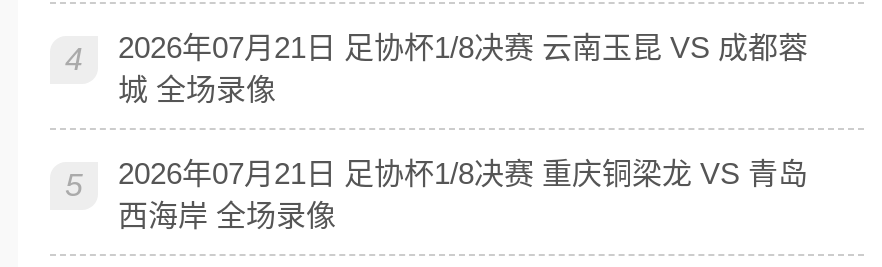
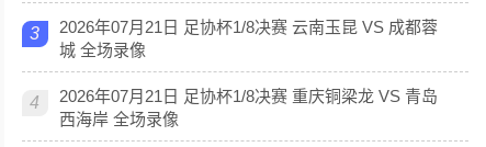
[65,30,808,76] 4 2026年07月21日 足协杯1/8决赛 云南玉昆 VS 成都蓉 -> [30,18,438,43] 3 2026年07月21日 足协杯1/8决赛 云南玉昆 VS 成都蓉
[65,156,808,202] 5 2026年07月21日 足协杯1/8决赛 重庆铜梁龙 VS 青岛 -> [30,87,438,112] 4 2026年07月21日 足协杯1/8决赛 重庆铜梁龙 VS 青岛

